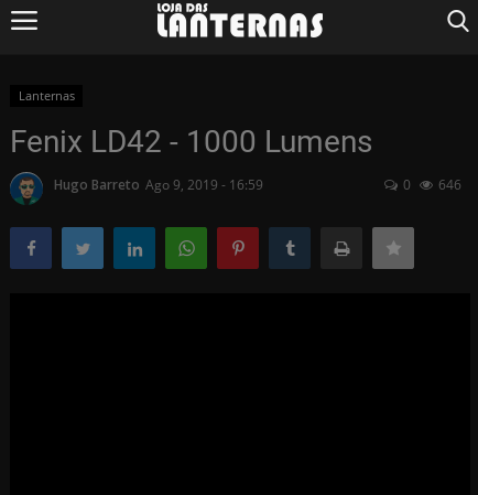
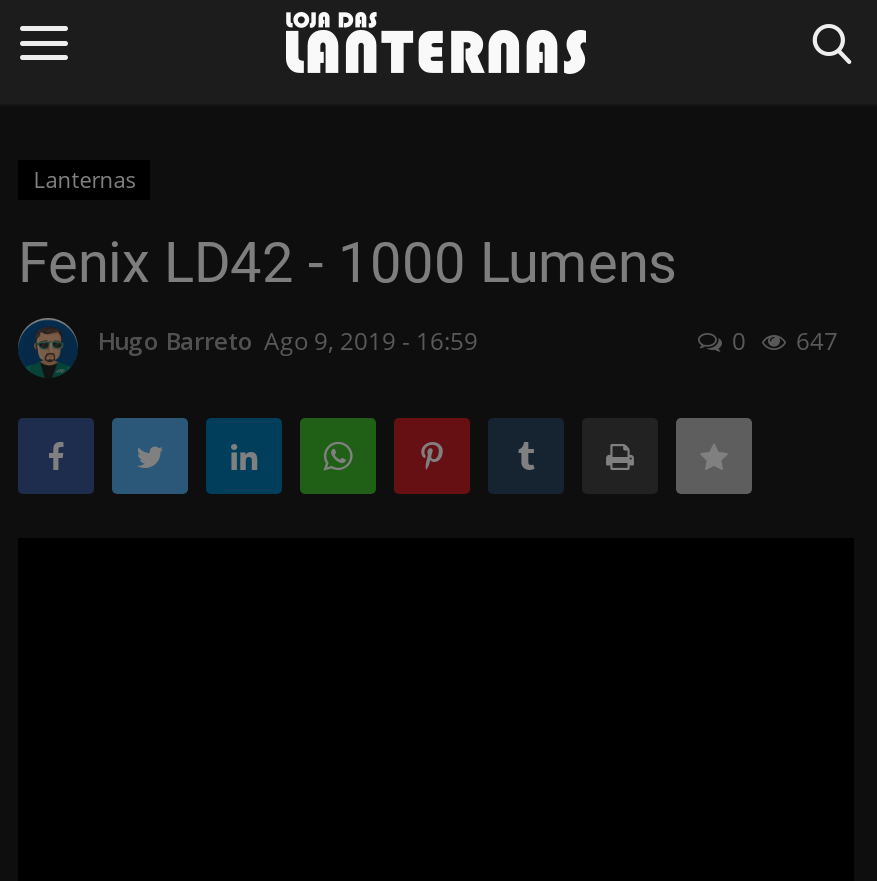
[403,175,461,194] 0 646 -> [732,324,838,358] 0 647

